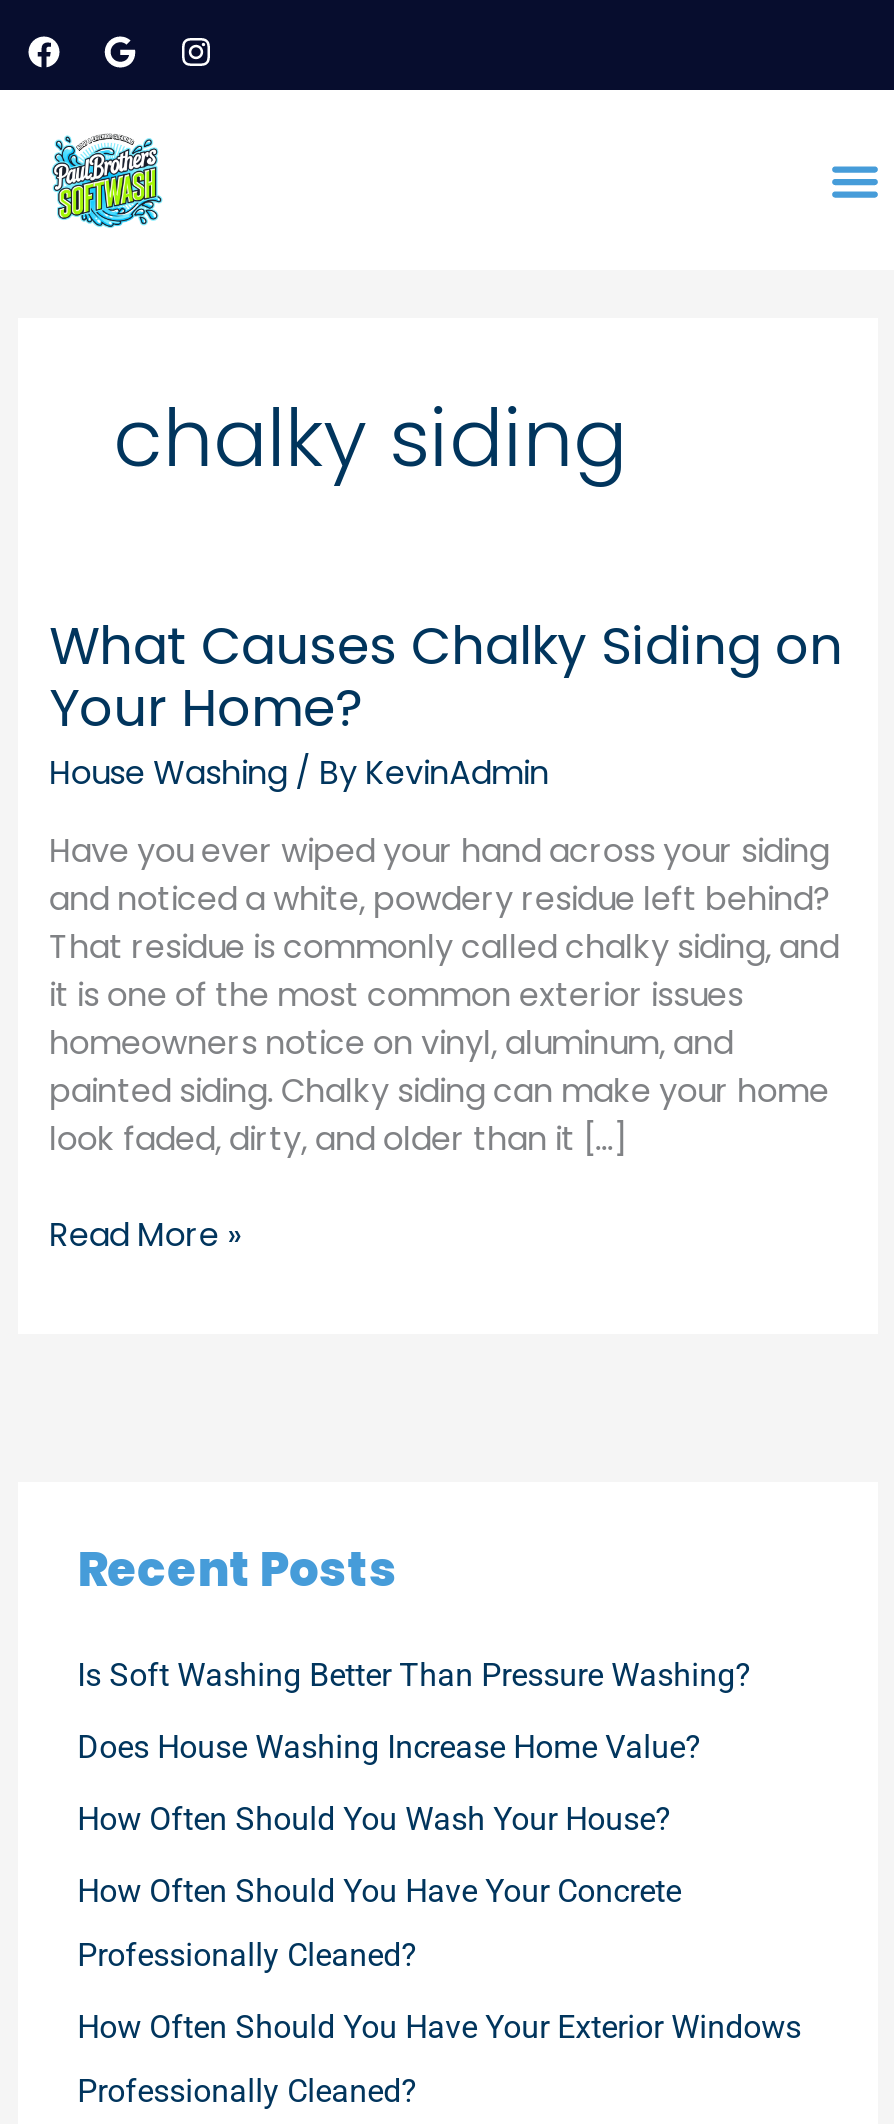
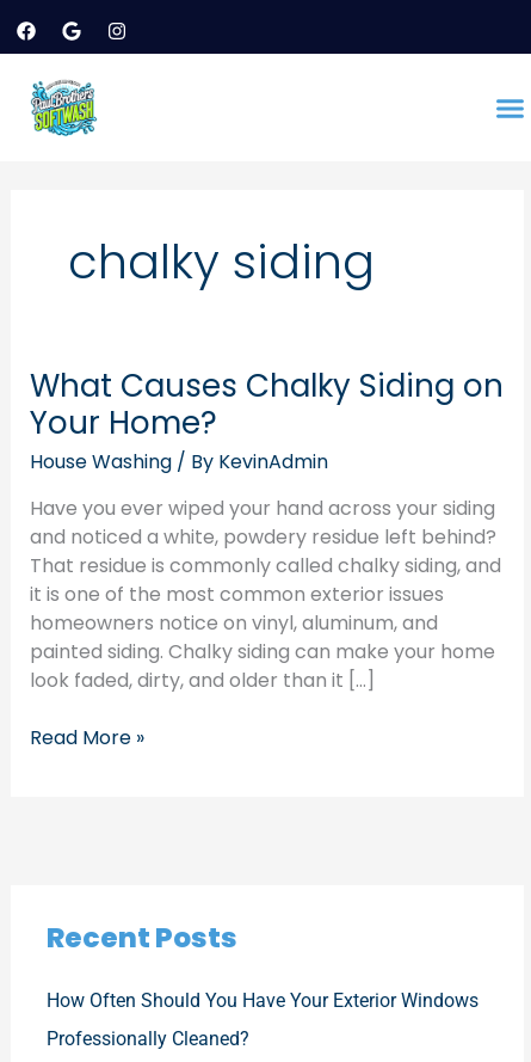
[77,1657,751,1975] Is Soft Washing Better Than Pressure Washing? | Does House Washing Increase Home Value? | How Often Should You Wash Your House? | How Often Should You Have Your Concrete | Professionally Cleaned? -> none

